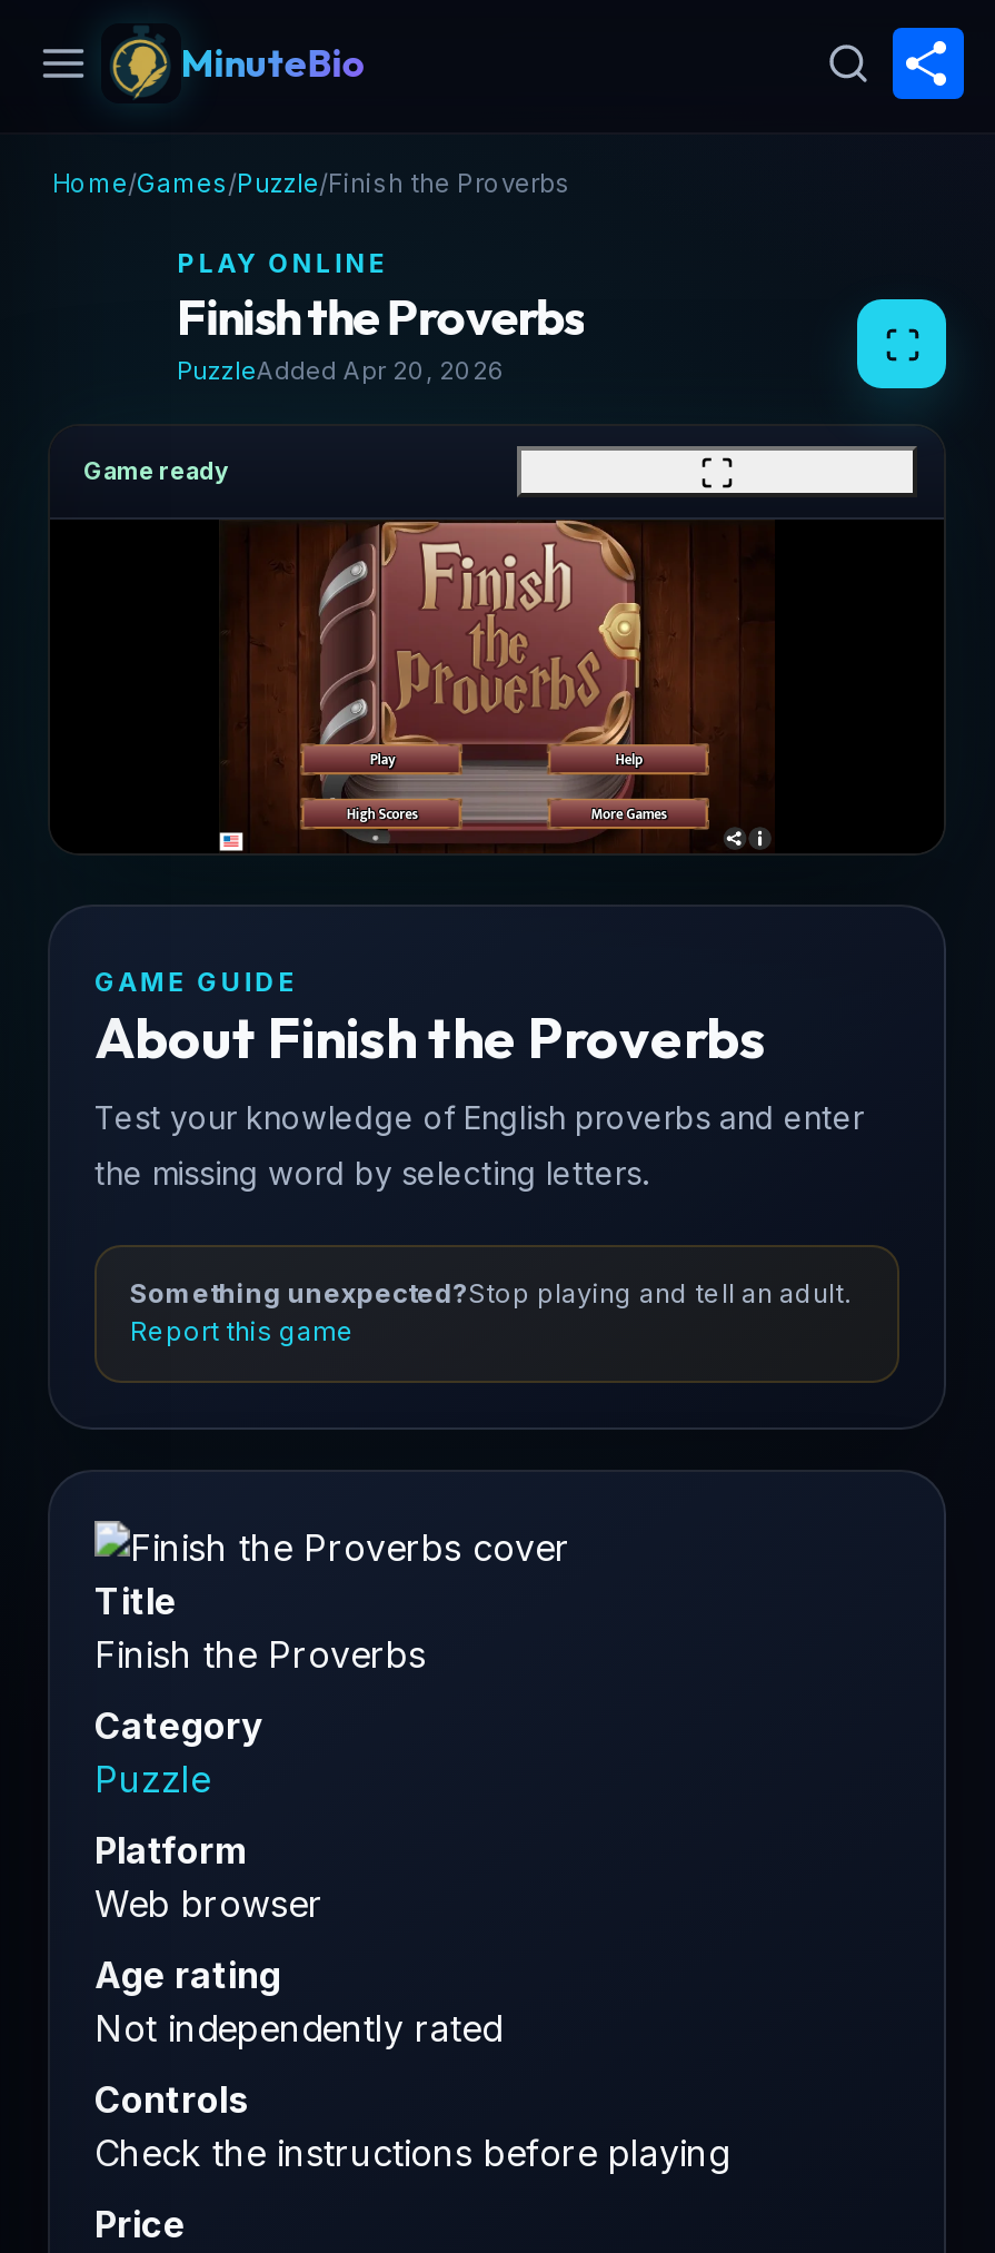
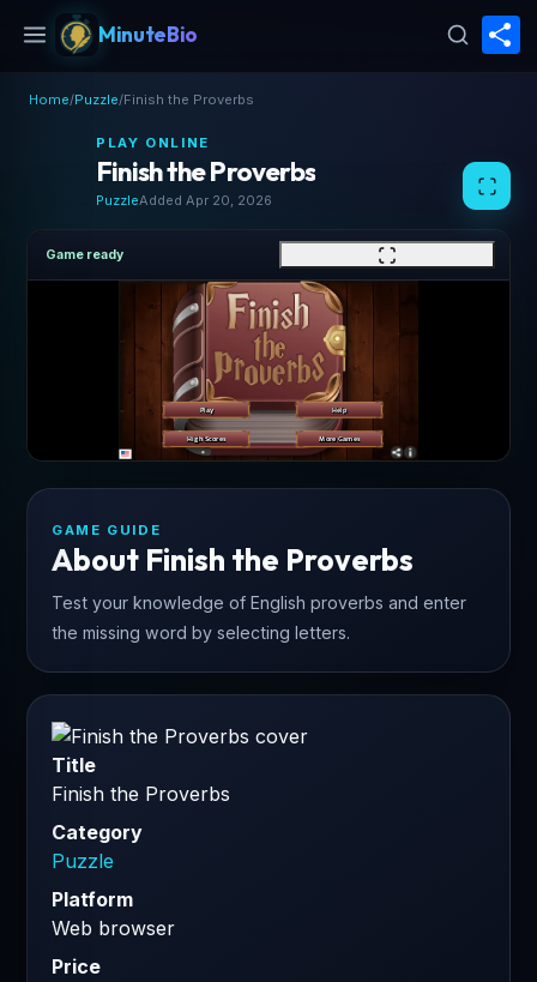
[52,168,570,199] Home/Games/Puzzle/Finish the Proverbs -> [29,91,254,108] Home/Puzzle/Finish the Proverbs
[130,1278,850,1347] Something unexpected?Stop playing and tell an adult. | Report this game -> none
[94,1952,728,2174] Age rating | Not independently rated | Controls | Check the instructions before playing -> none

